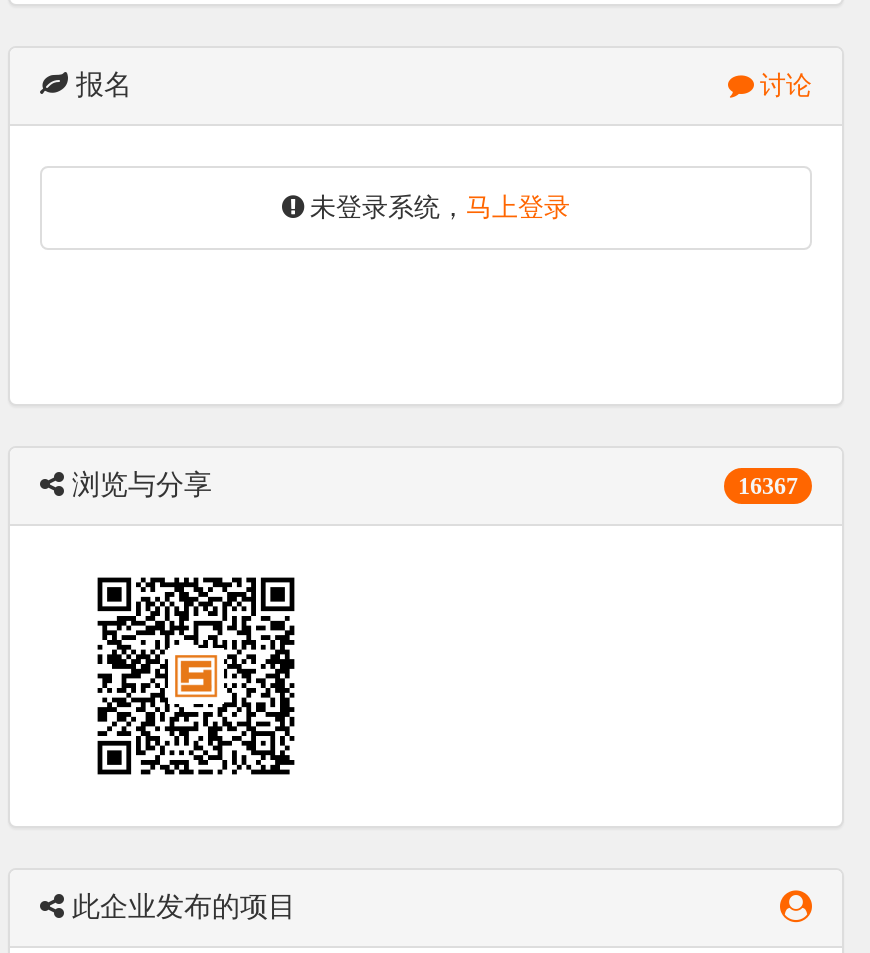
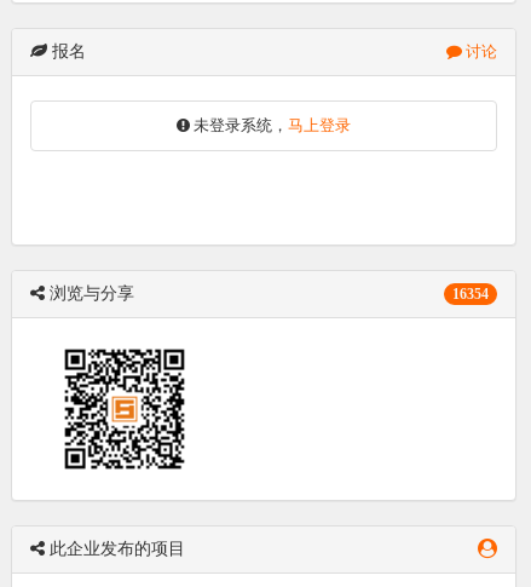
[738,472,798,500] 16367 -> [452,286,489,303] 16354

